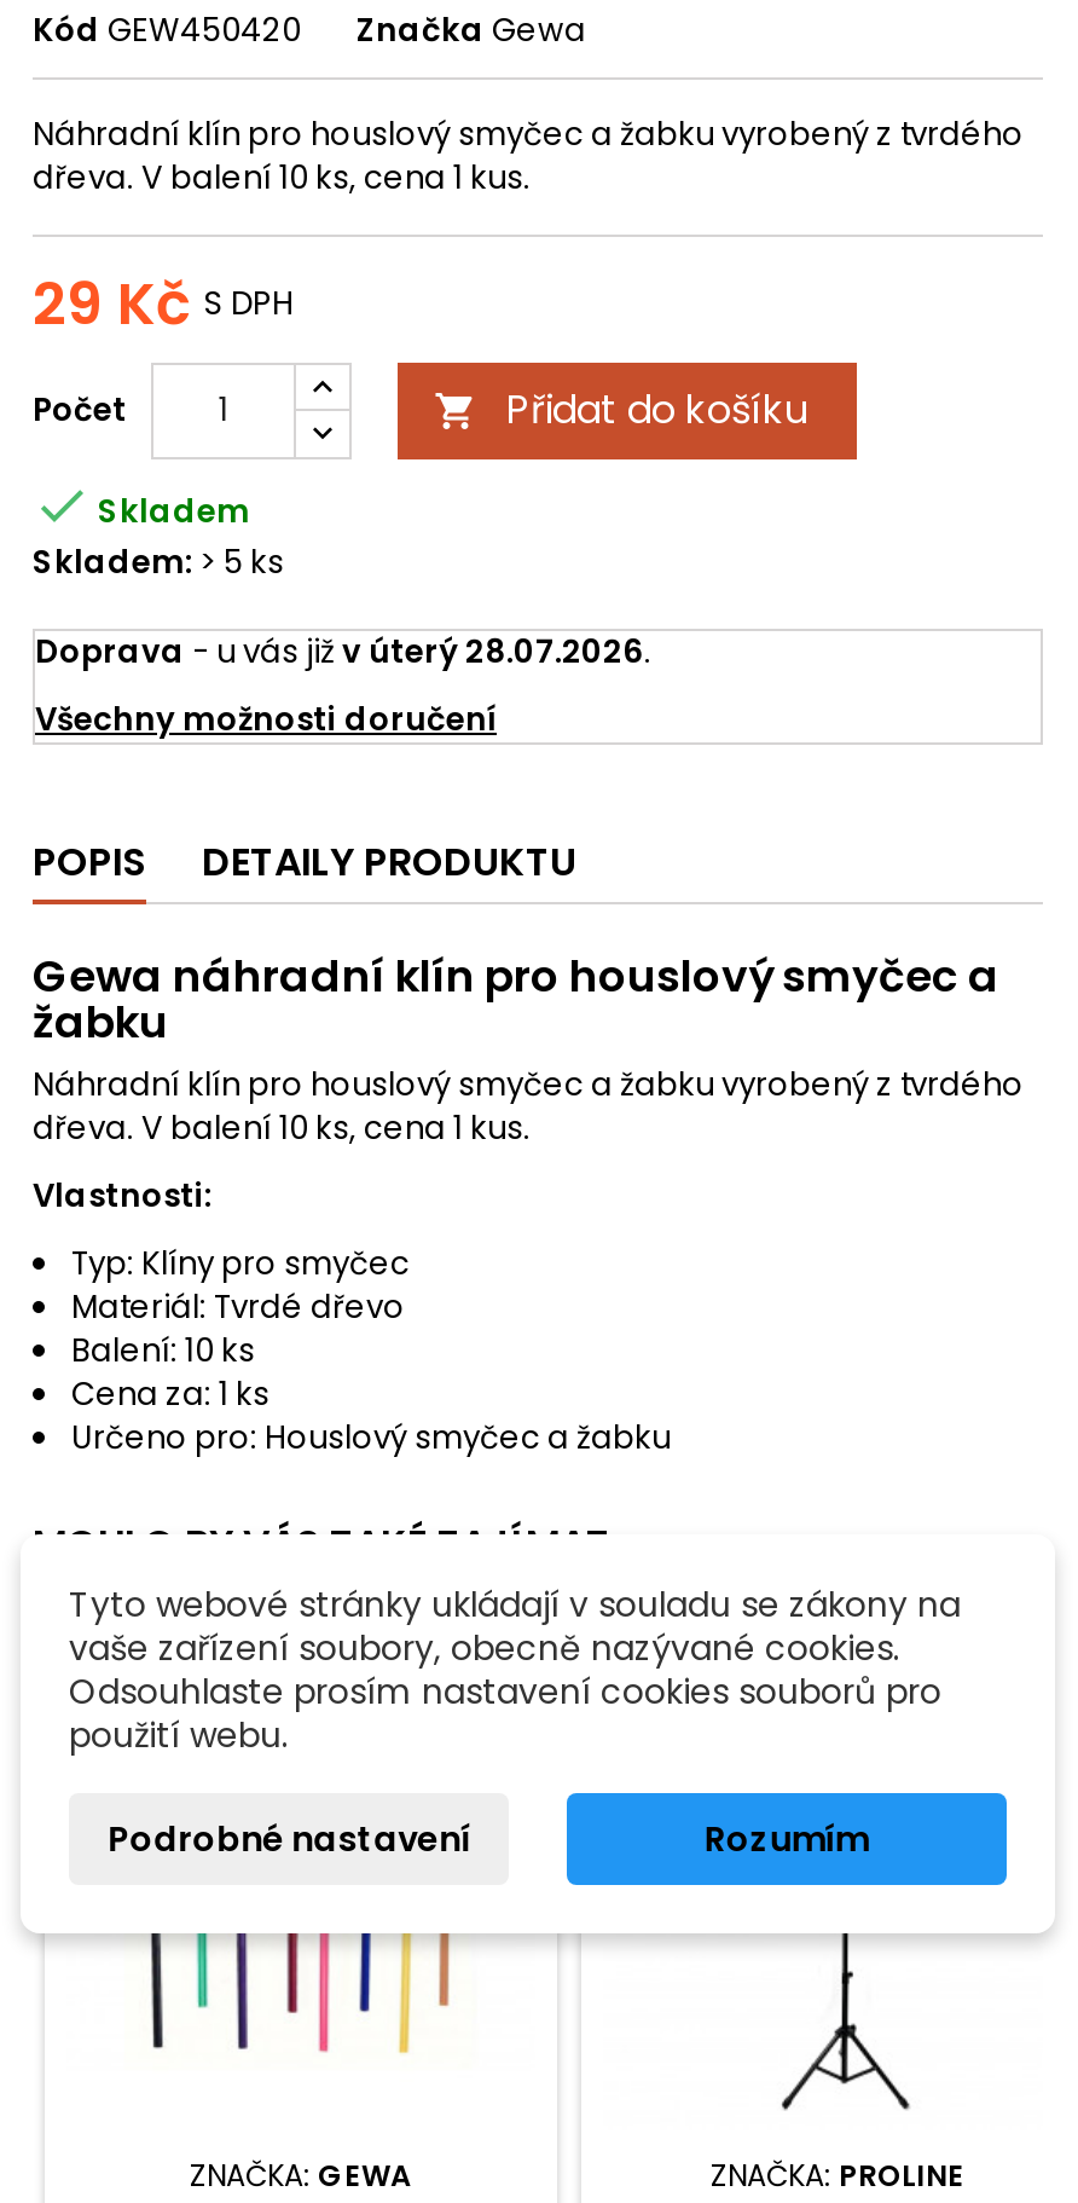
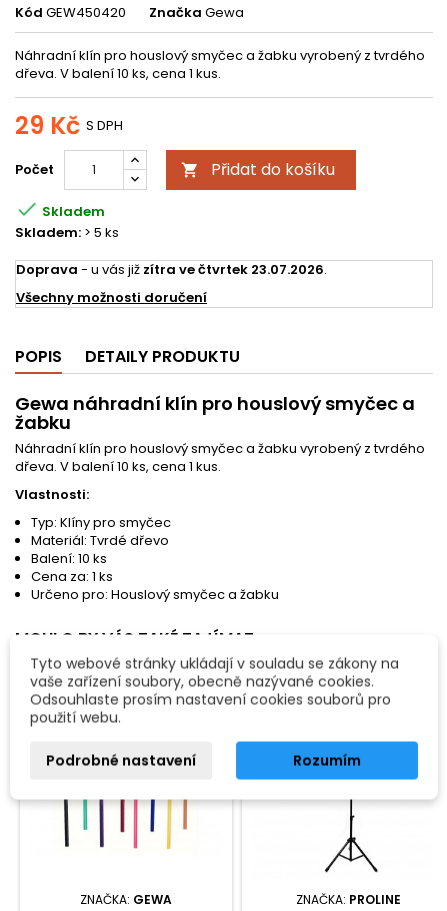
[35,629,651,675] Doprava - u vás již v úterý 28.07.2026. -> [16,260,327,279] Doprava - u vás již zítra ve čtvrtek 23.07.2026.

